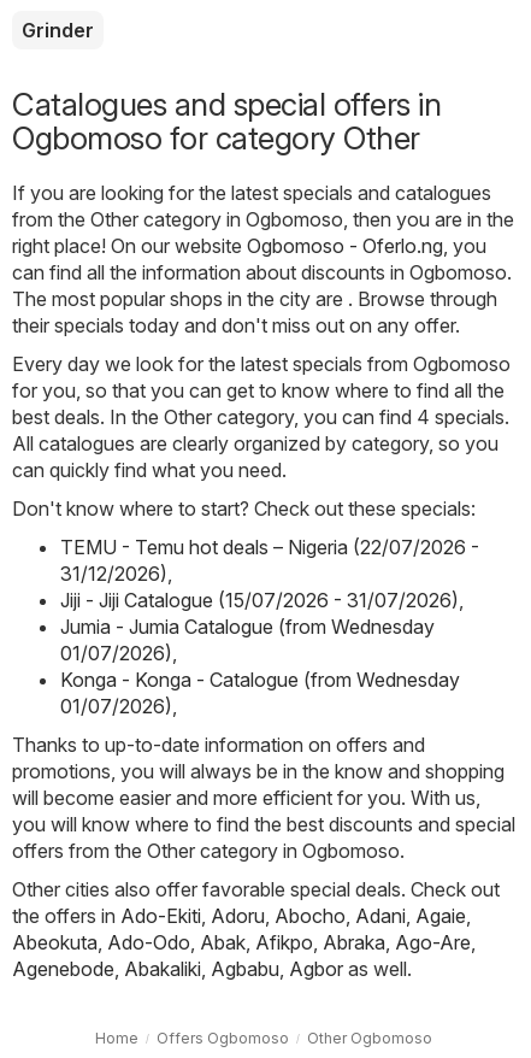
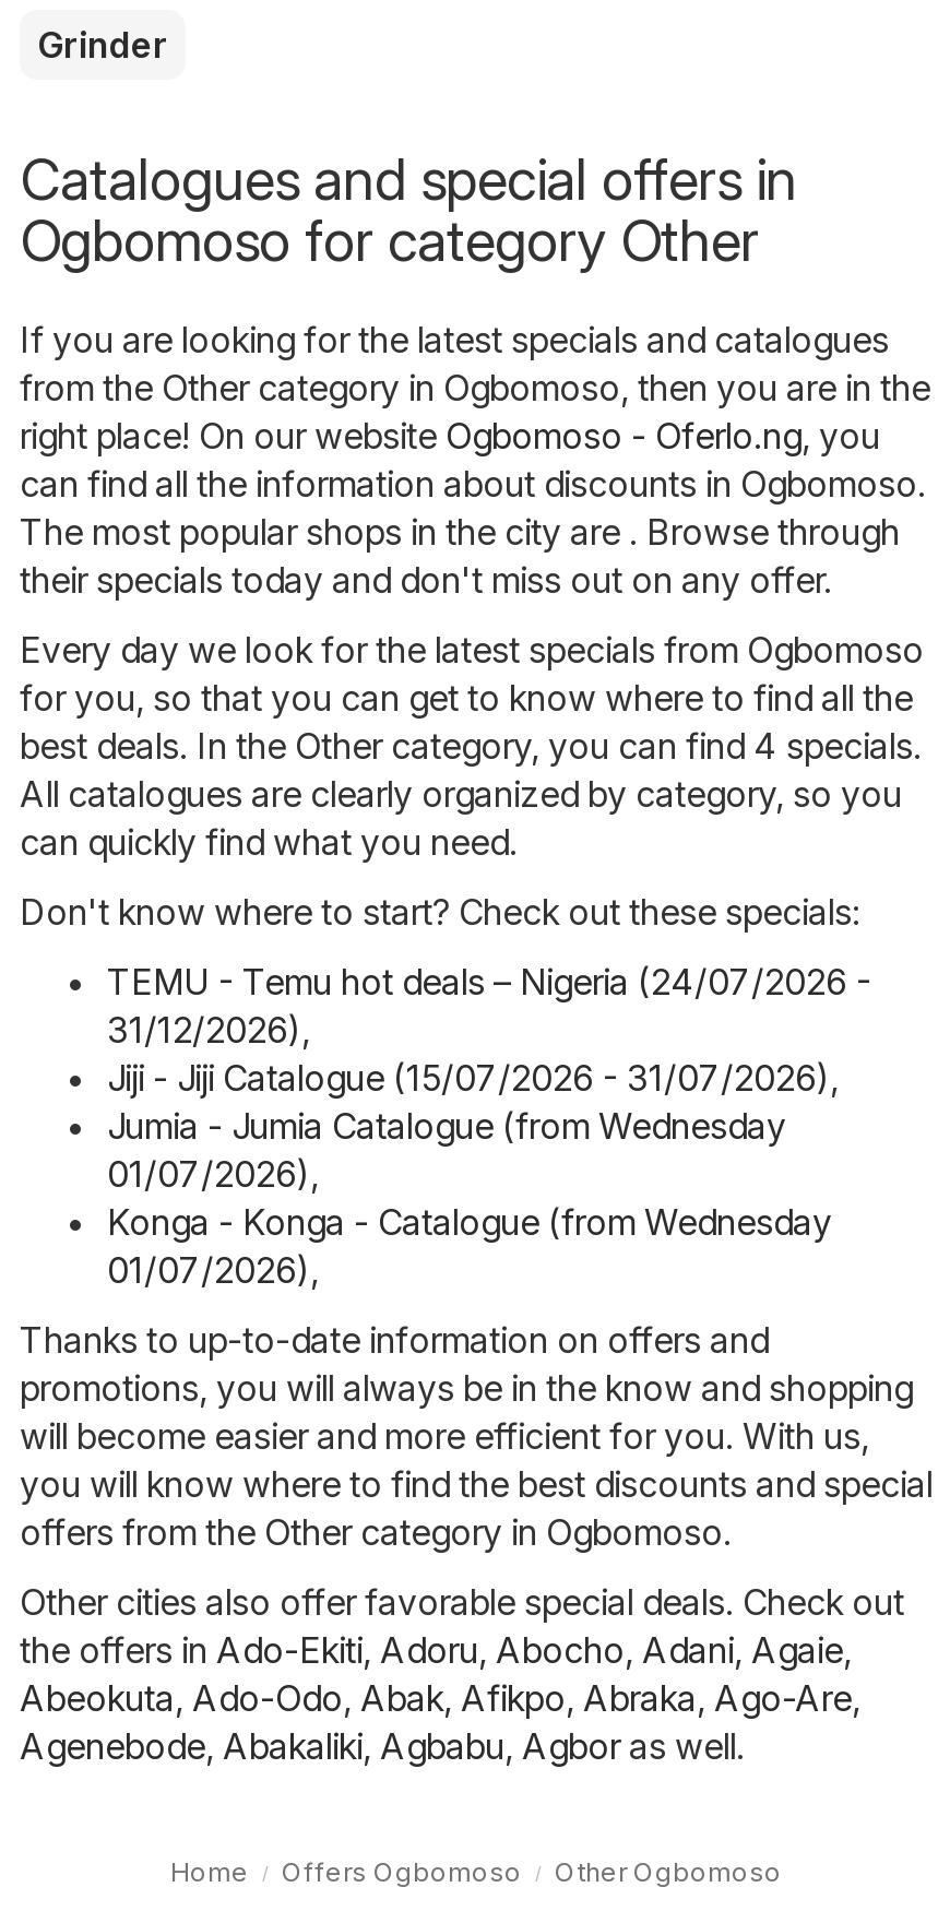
[60,535,479,559] TEMU - Temu hot deals – Nigeria (22/07/2026 - -> [107,959,871,1003] TEMU - Temu hot deals – Nigeria (24/07/2026 -

